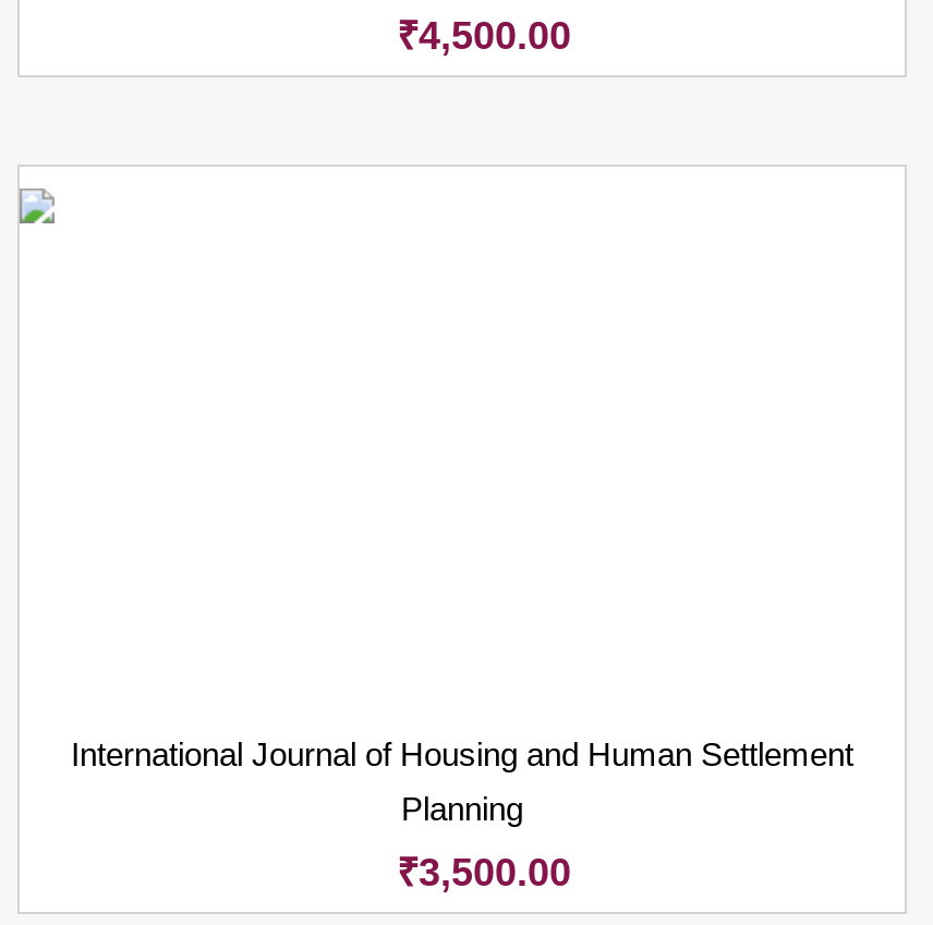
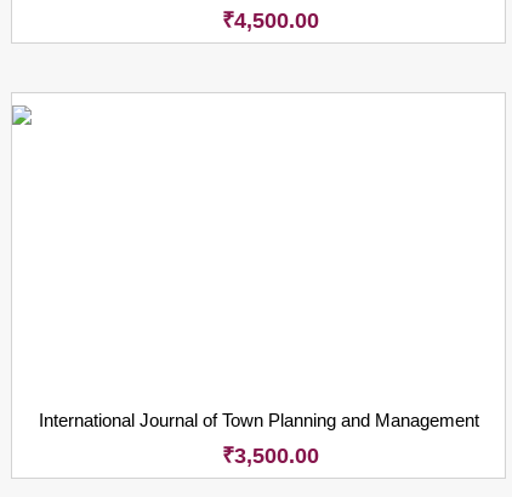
[71,736,853,828] International Journal of Housing and Human Settlement | Planning -> [38,410,479,431] International Journal of Town Planning and Management

